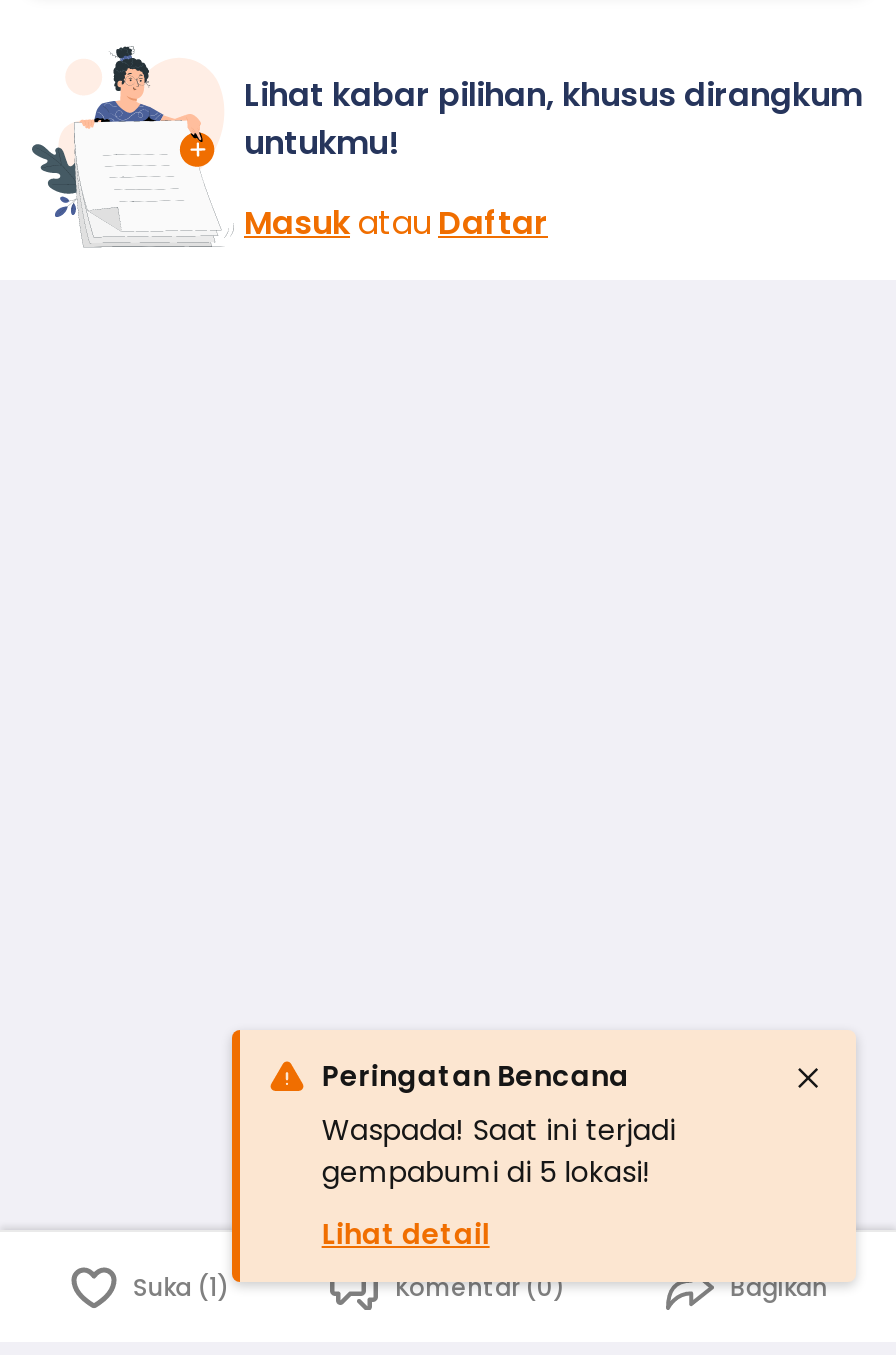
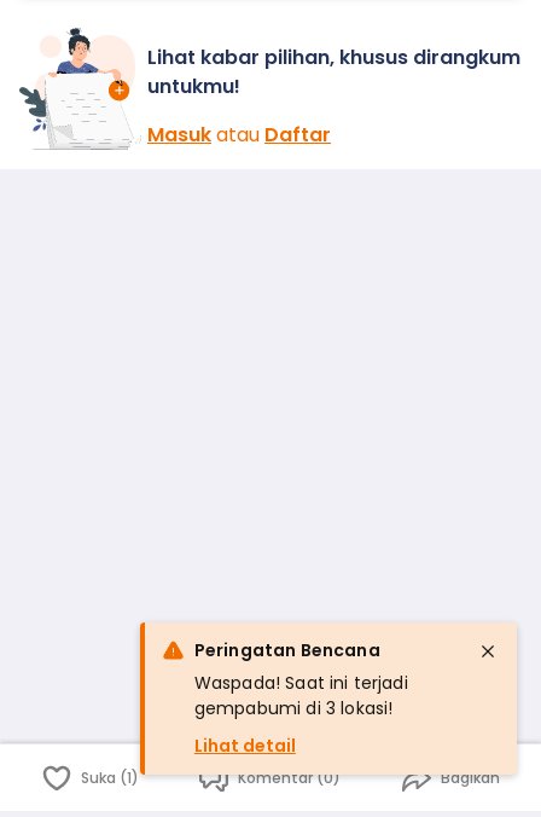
[322,1152,651,1192] gempabumi di 5 lokasi! -> [194,696,393,720] gempabumi di 3 lokasi!

